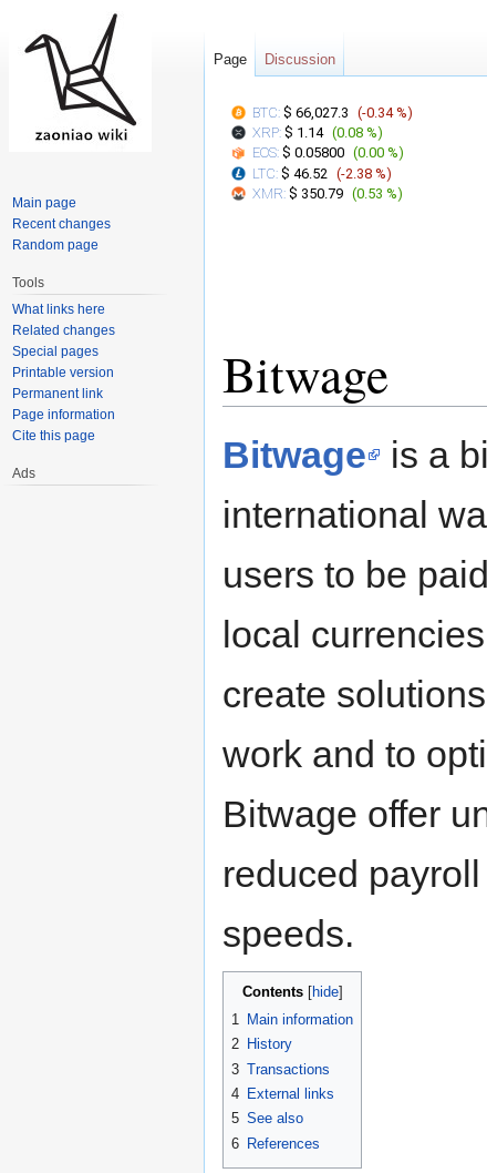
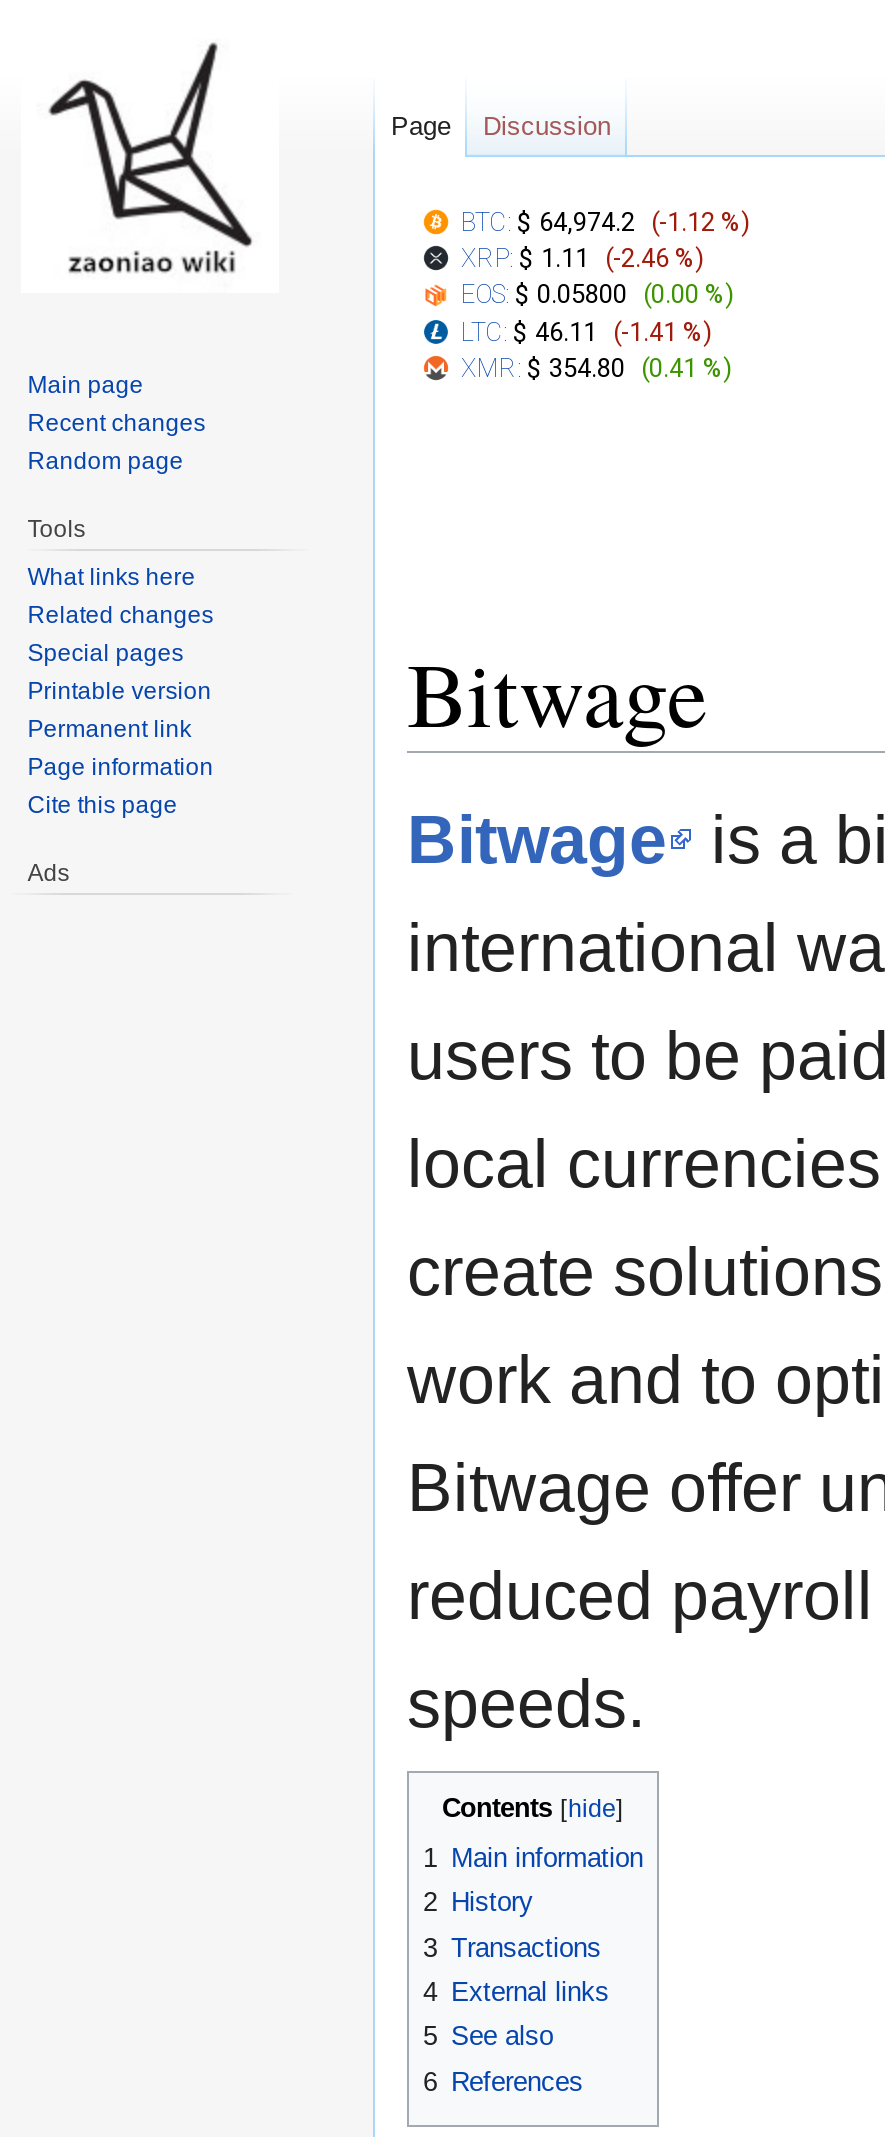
[252,104,413,121] BTC: $ 66,027.3 (-0.34 %) -> [461,207,751,237] BTC: $ 64,974.2 (-1.12 %)
[252,124,383,141] XRP: $ 1.14 (0.08 %) -> [461,243,705,273] XRP: $ 1.11 (-2.46 %)
[252,165,392,181] LTC: $ 46.52 (-2.38 %) -> [461,316,713,346] LTC: $ 46.11 (-1.41 %)
[252,185,403,201] XMR: $ 350.79 (0.53 %) -> [461,352,733,382] XMR: $ 354.80 (0.41 %)

